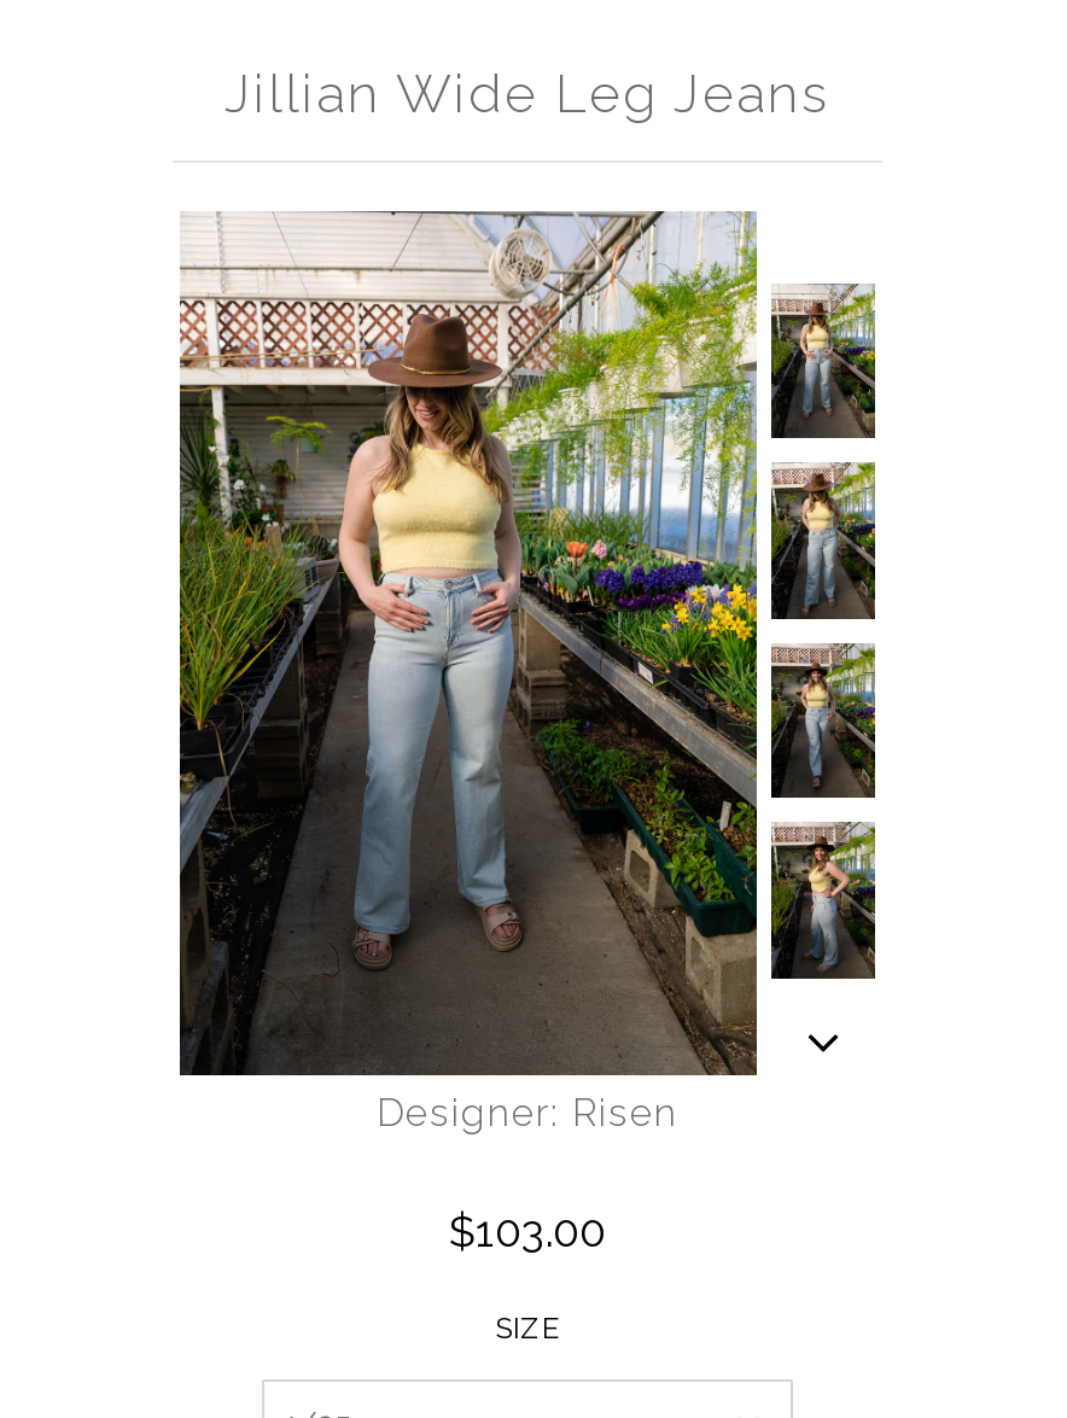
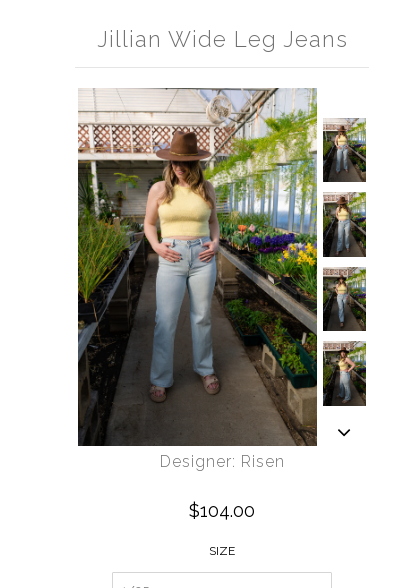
[449,1205,606,1256] $103.00 -> [189,500,255,521] $104.00

